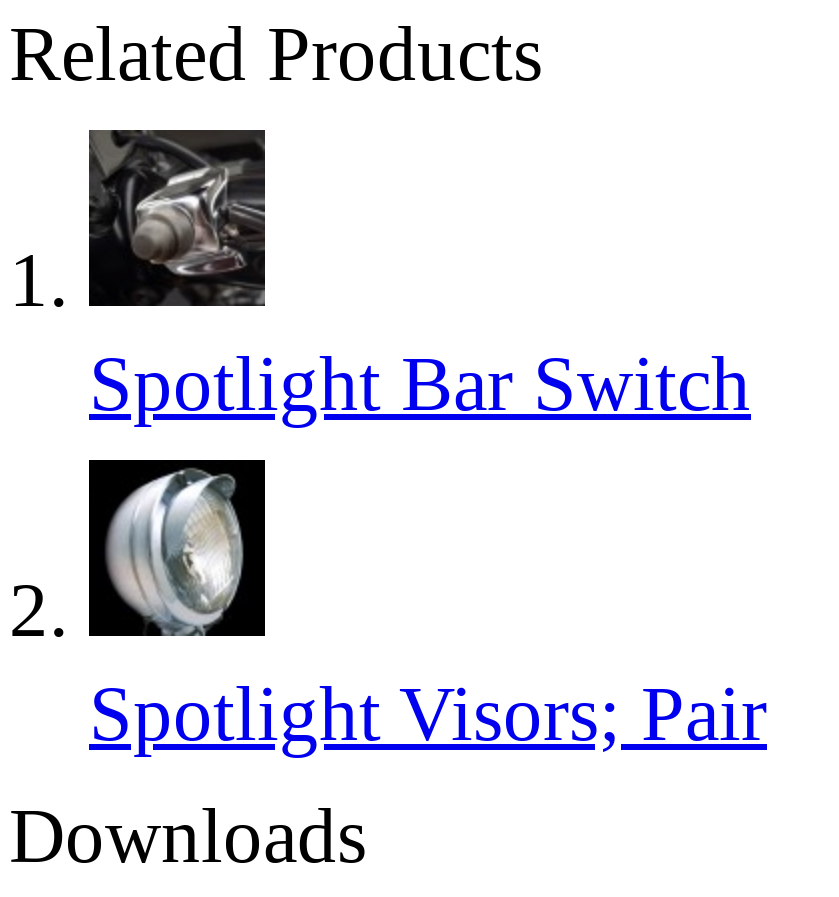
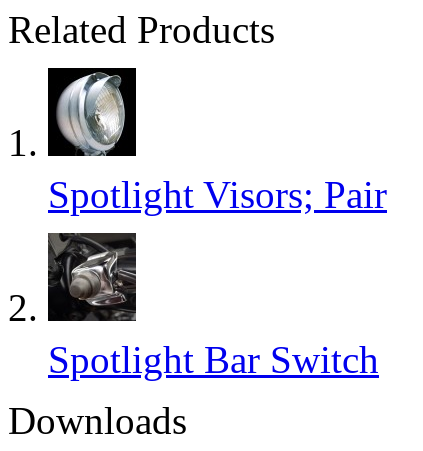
moved [89,130,751,426] -> [48,233,379,381]: [image] | Spotlight Bar Switch
moved [89,462,767,756] -> [48,69,387,216]: [image] | Spotlight Visors; Pair

